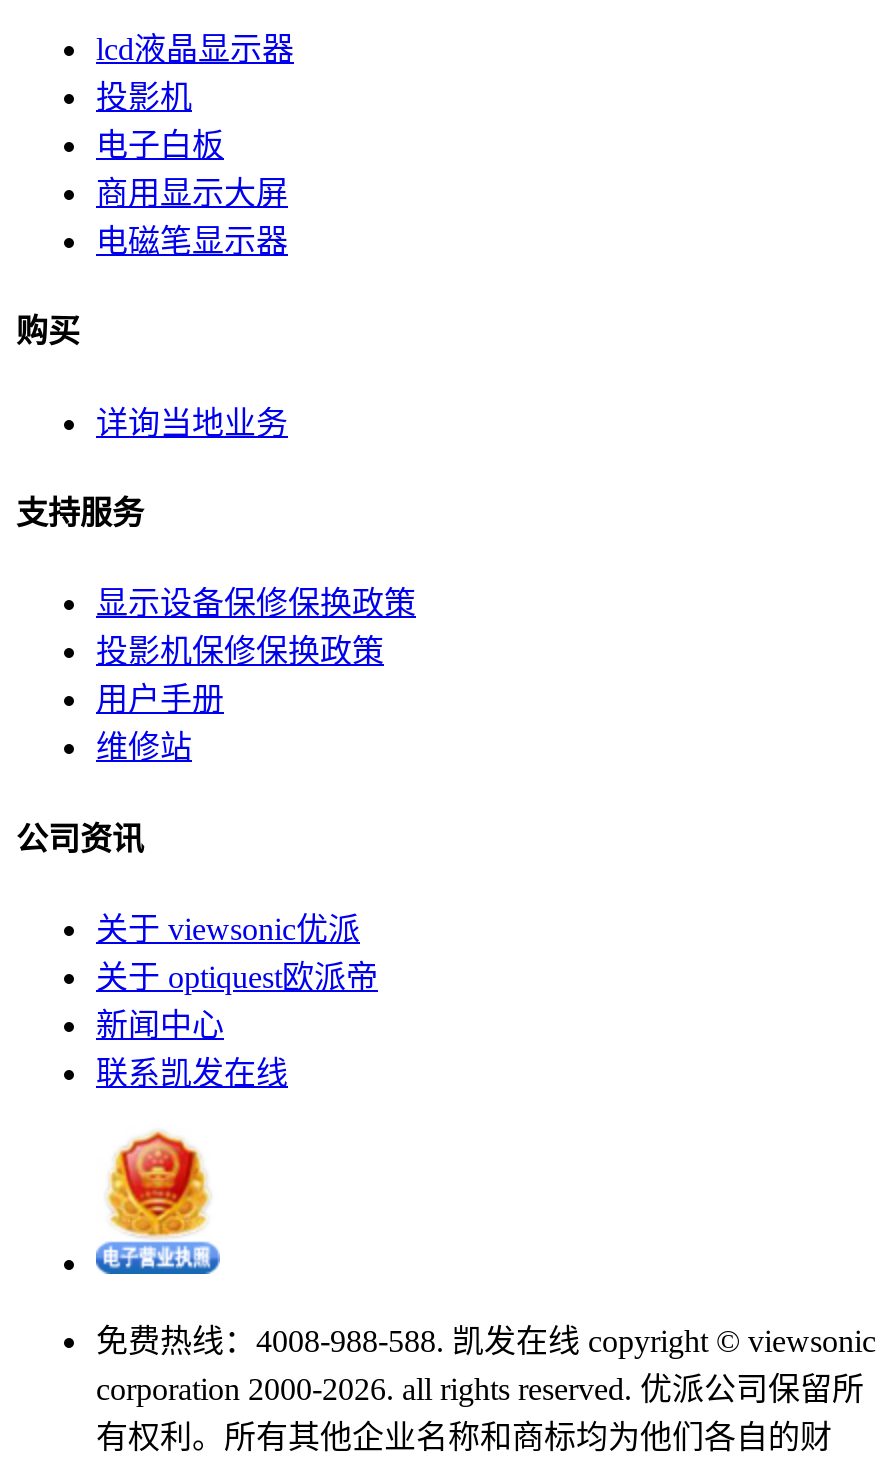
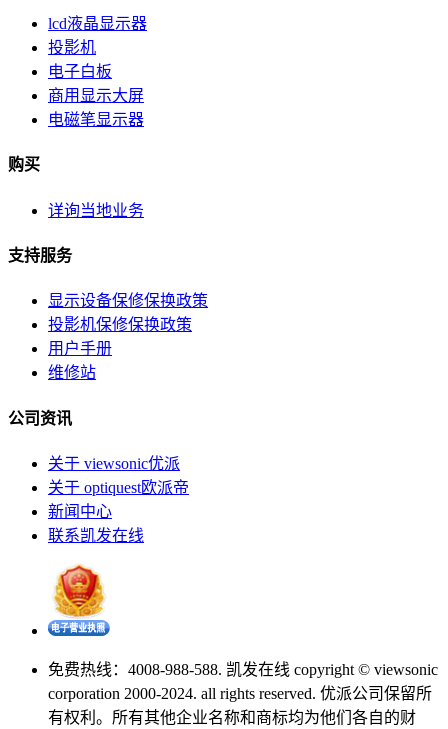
[96,1372,864,1406] corporation 2000-2026. all rights reserved. 优派公司保留所 -> [48,685,432,702] corporation 2000-2024. all rights reserved. 优派公司保留所

